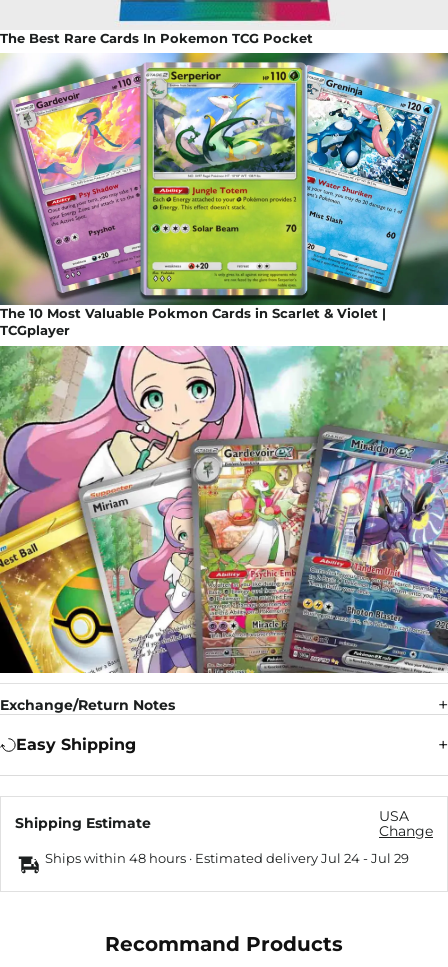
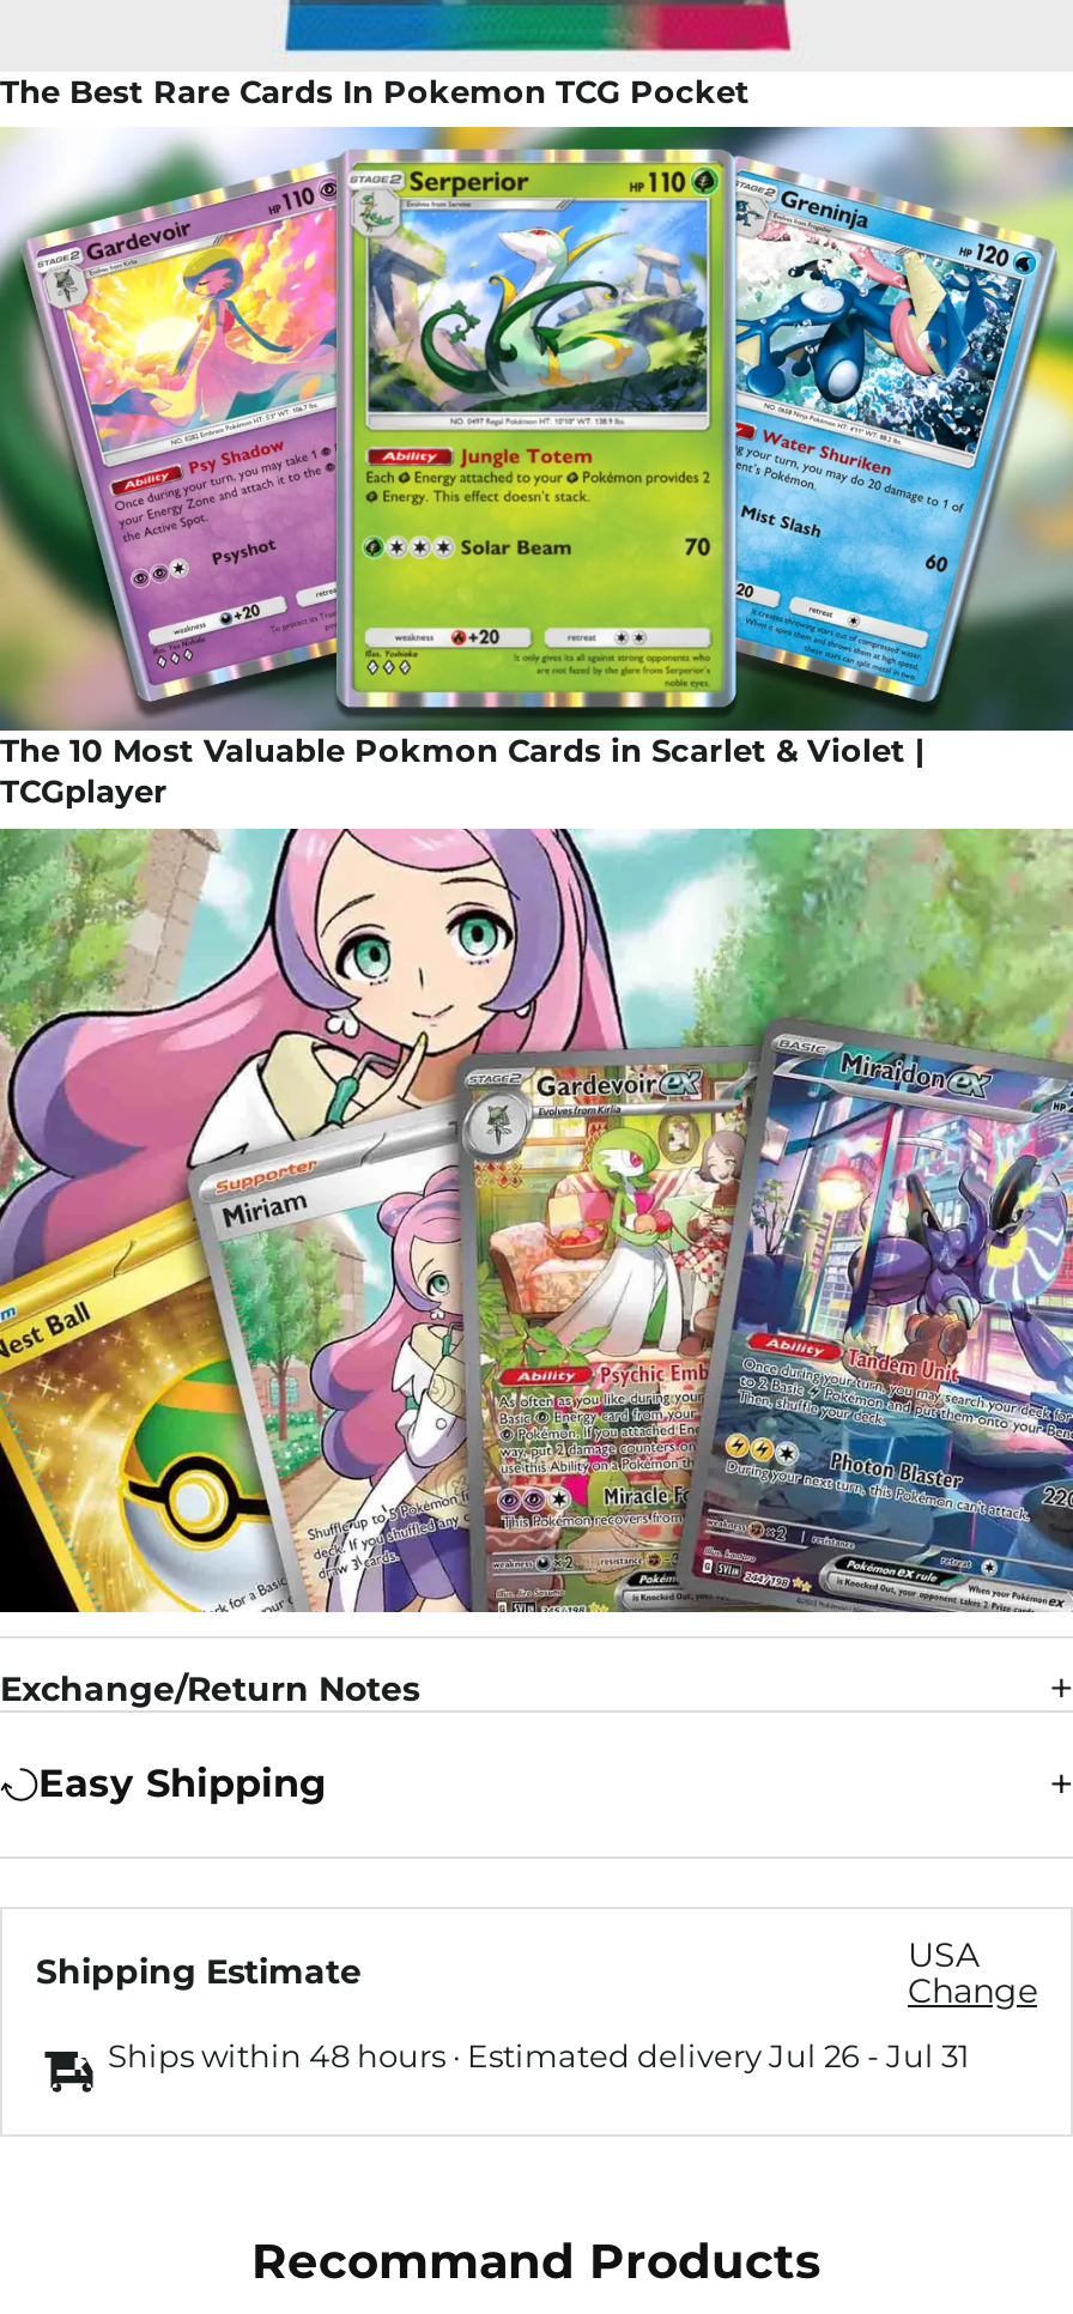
[45,850,409,866] Ships within 48 hours · Estimated delivery Jul 24 - Jul 29 -> [108,2035,970,2074] Ships within 48 hours · Estimated delivery Jul 26 - Jul 31

